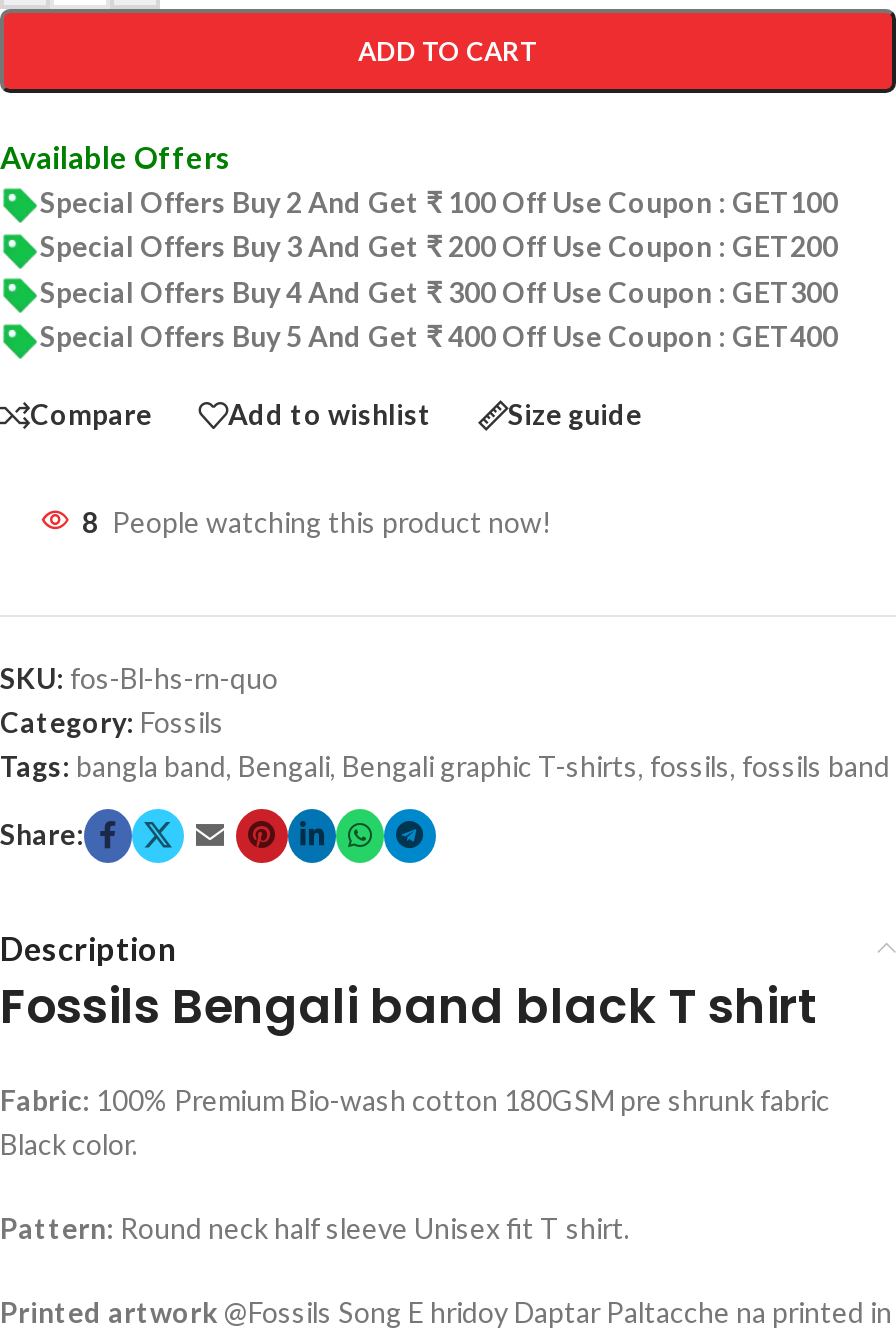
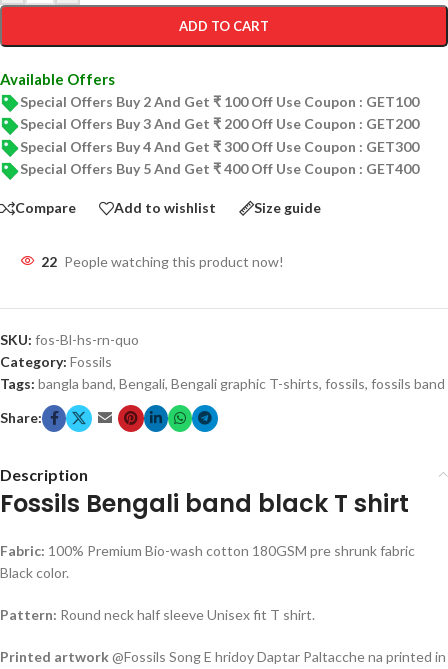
[82,505,552,539] 8 People watching this product now! -> [41,253,284,270] 22 People watching this product now!

